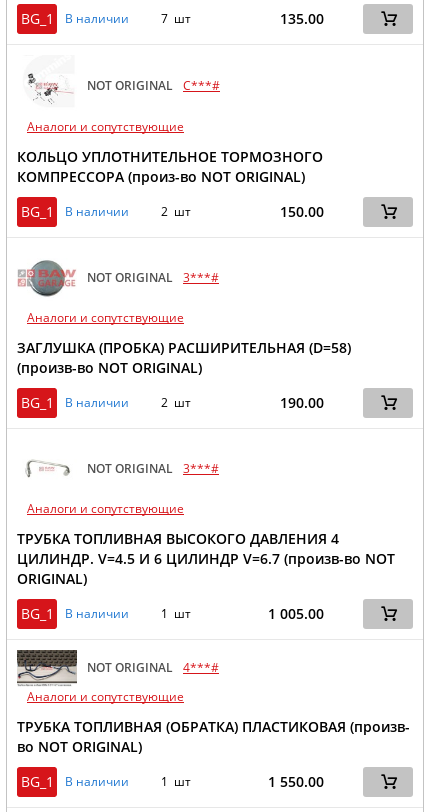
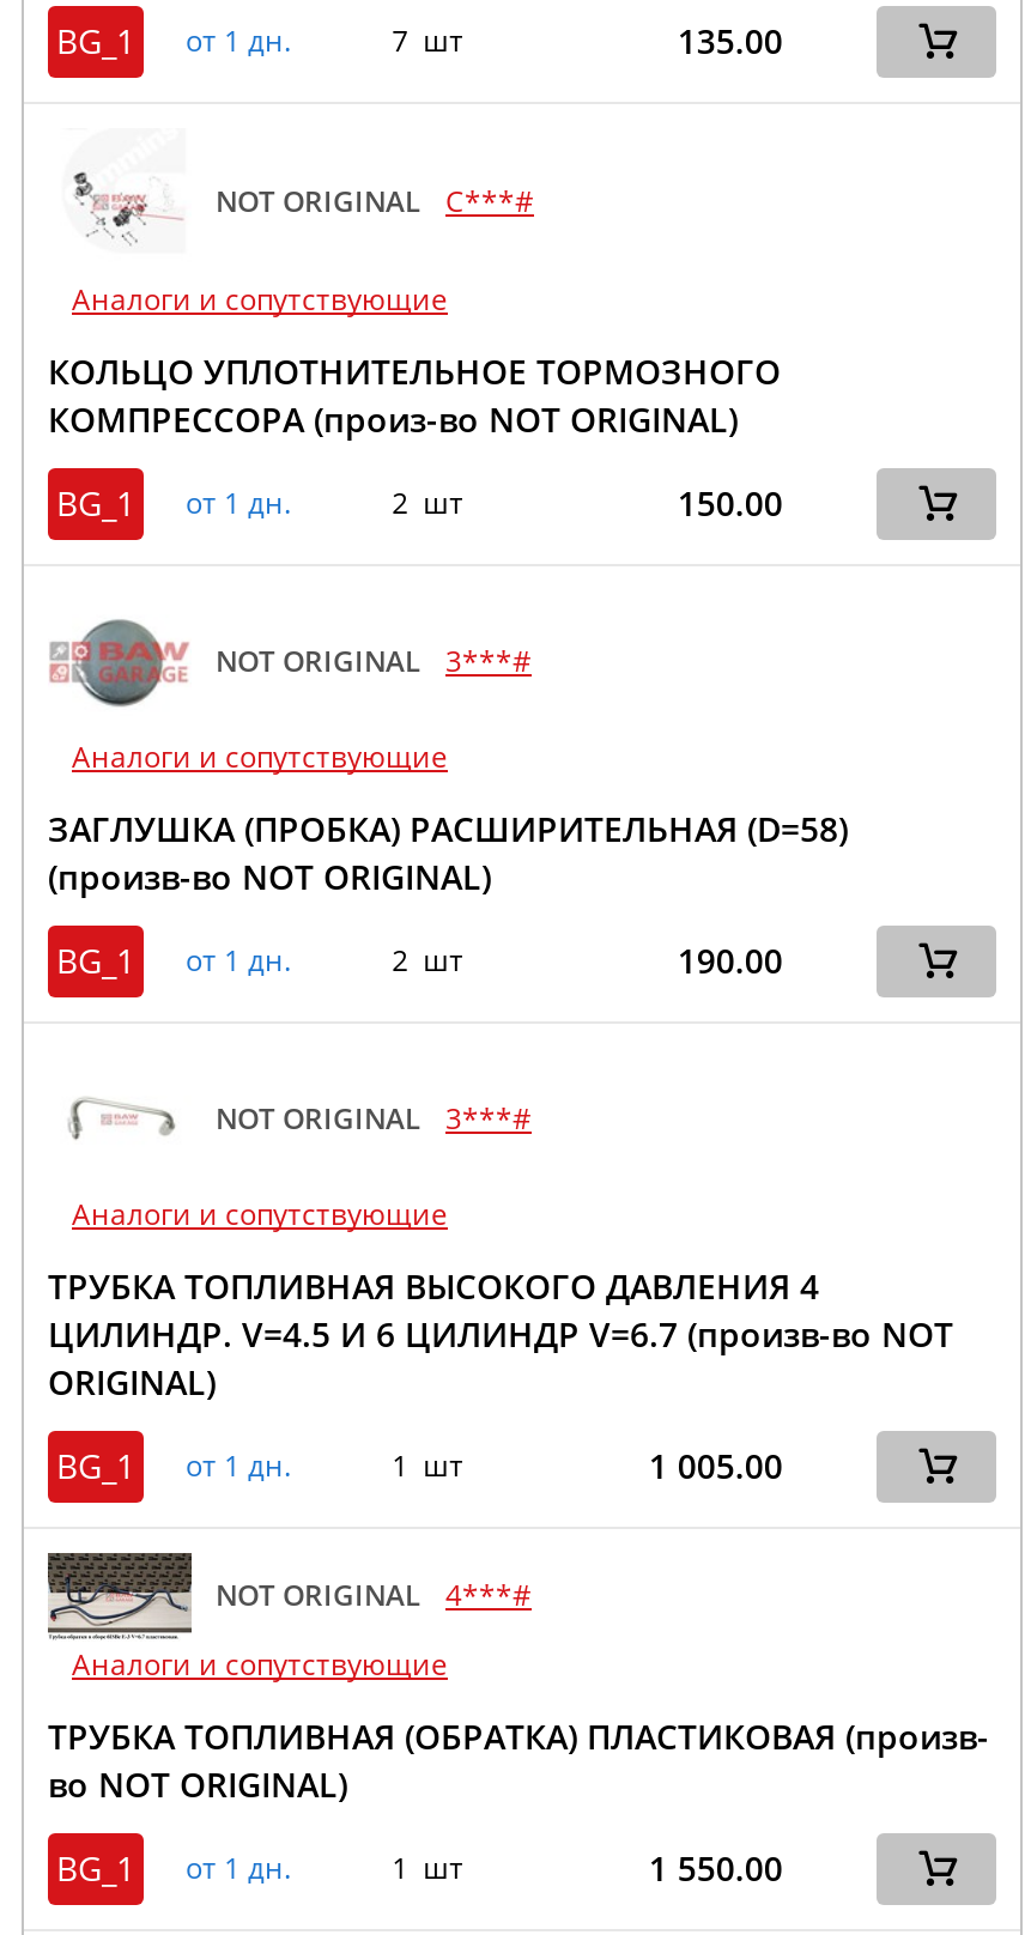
[64,10,128,27] В наличии -> [186,21,291,61] от 1 дн.
[64,203,128,220] В наличии -> [186,483,291,523] от 1 дн.
[64,394,128,411] В наличии -> [186,940,291,981] от 1 дн.
[64,605,128,622] В наличии -> [186,1445,291,1486] от 1 дн.
[64,772,128,789] В наличии -> [186,1846,291,1887] от 1 дн.

